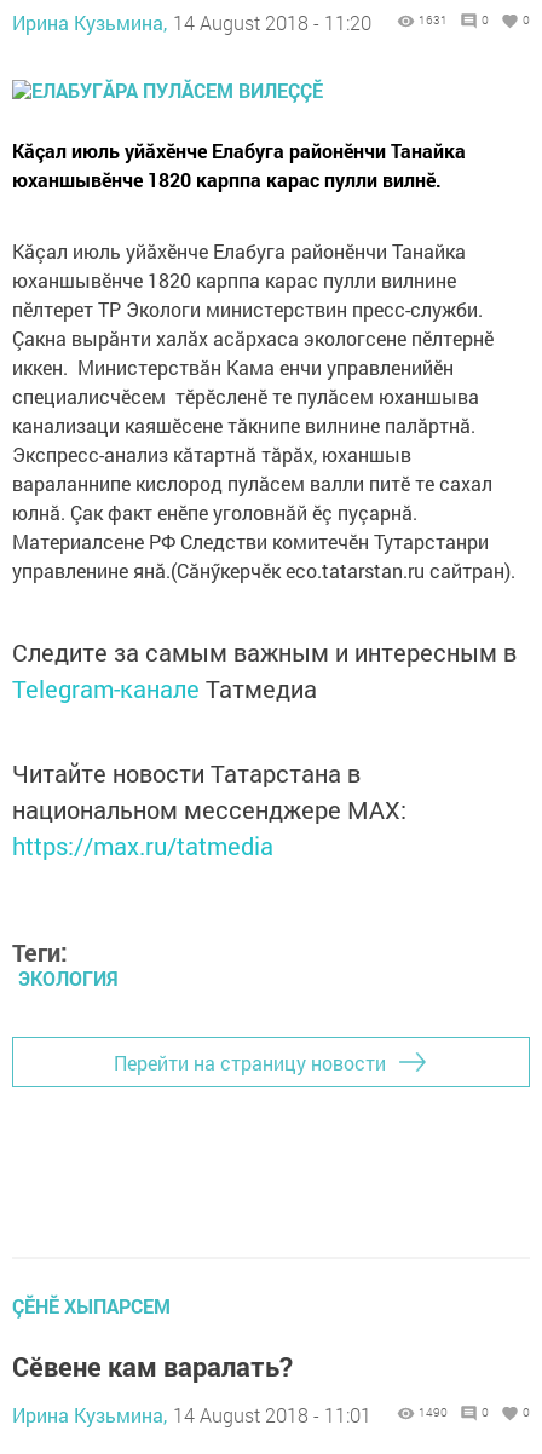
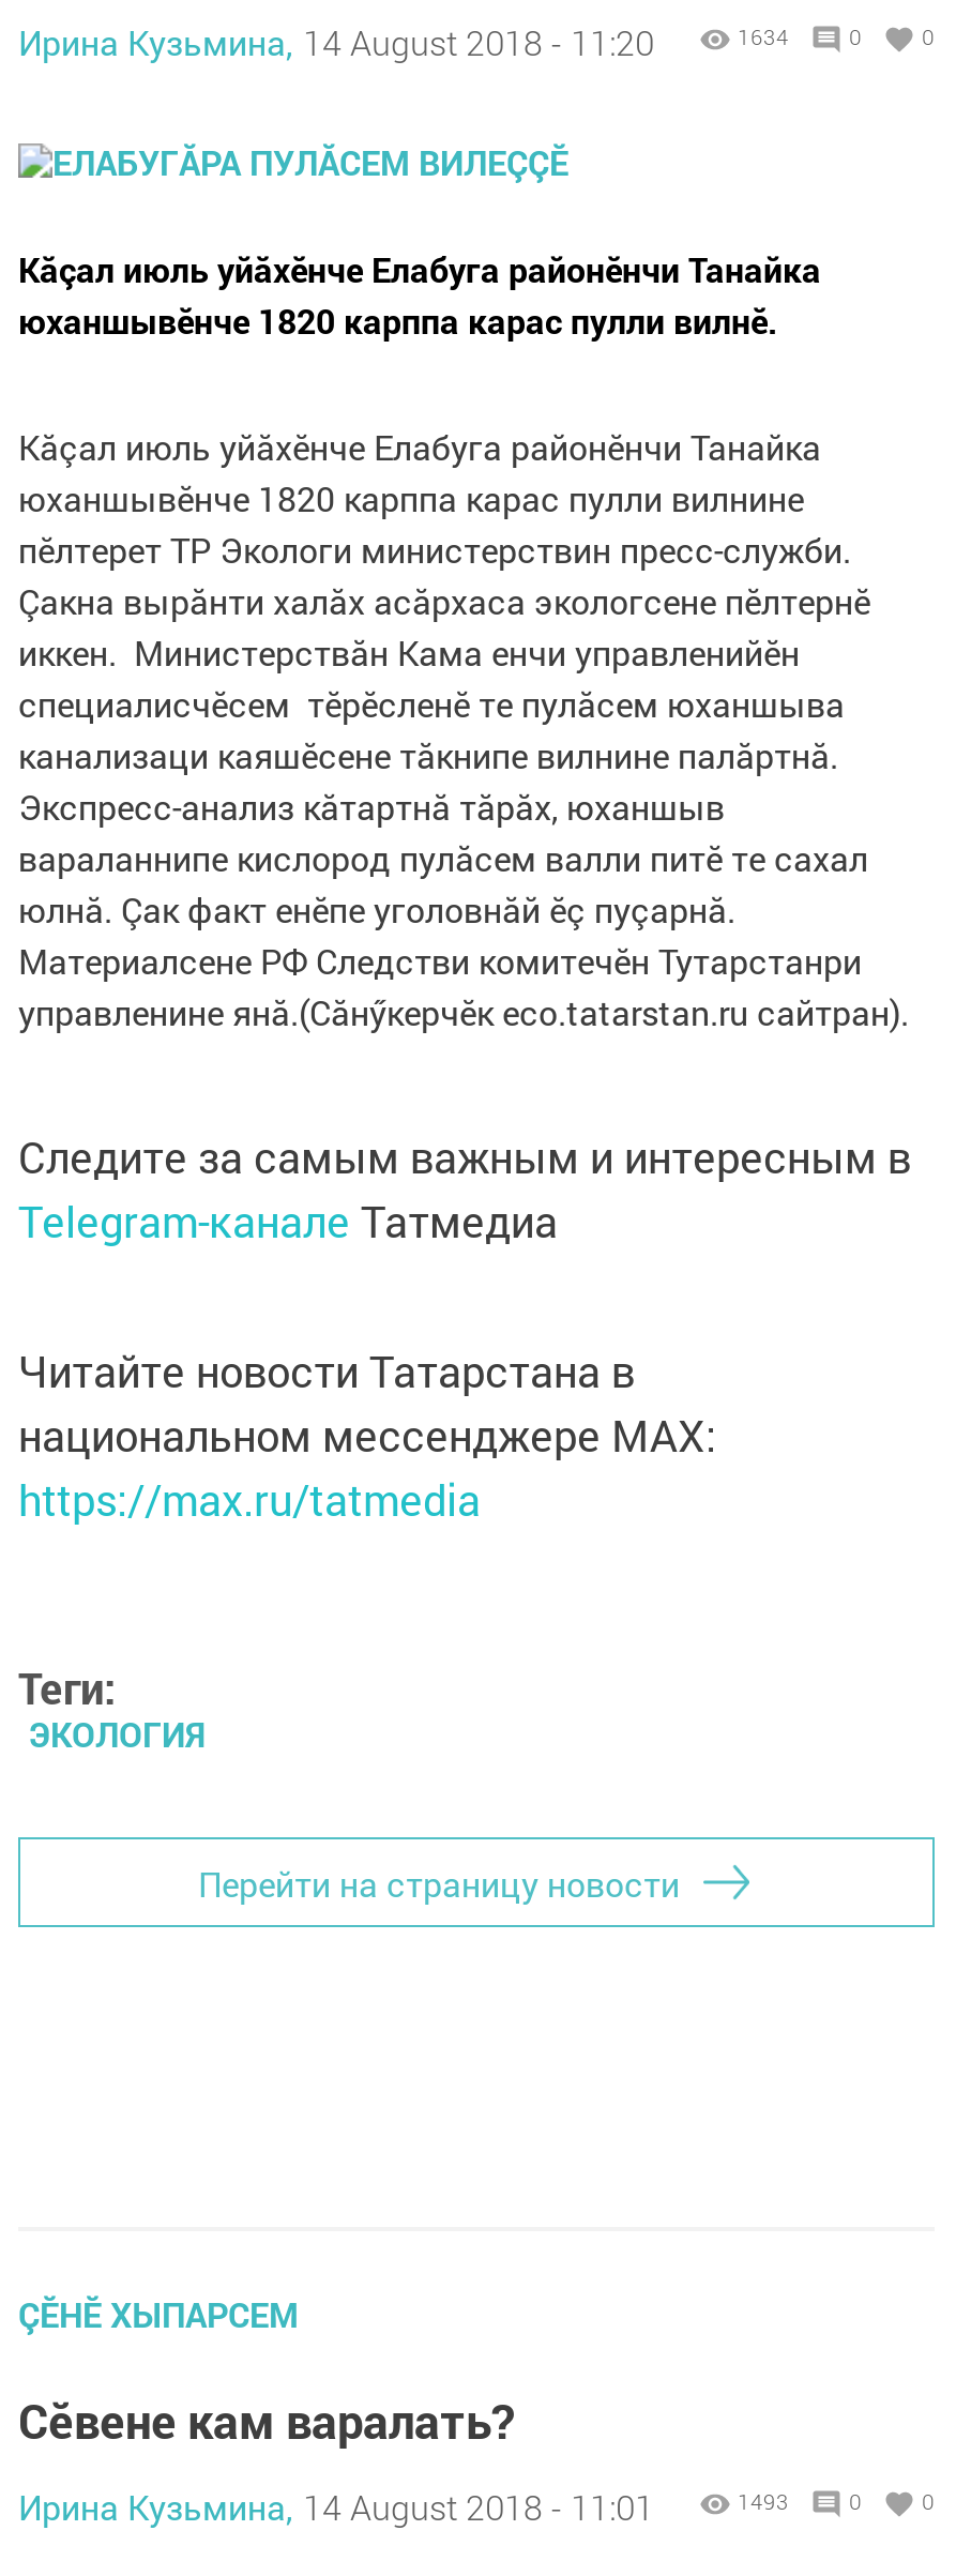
[419,12,448,28] 1631 -> [738,24,789,52] 1634
[419,1405,448,1420] 1490 -> [738,2489,789,2517] 1493

